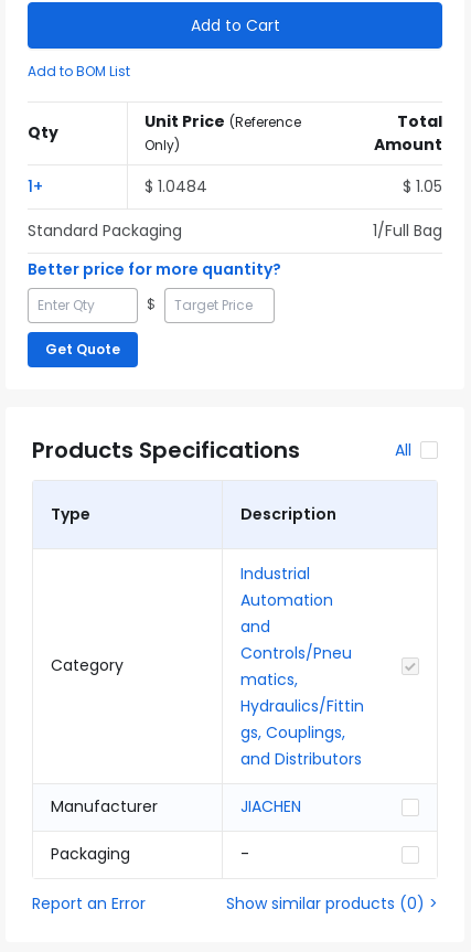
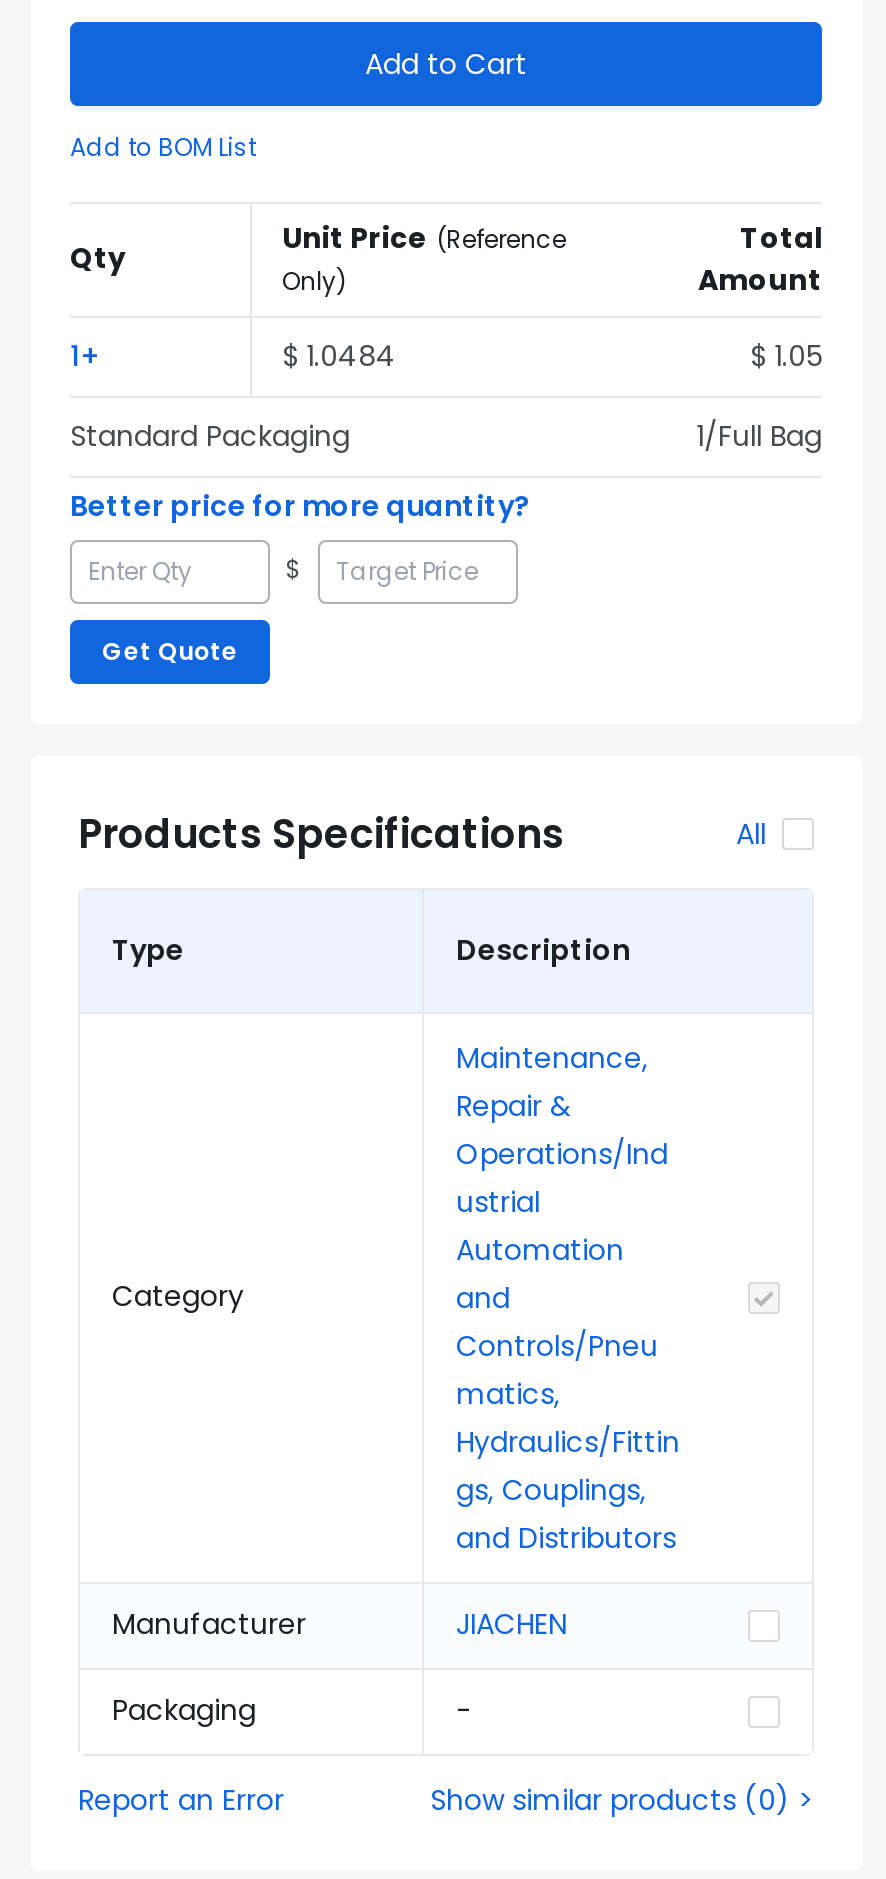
[240,563,310,585] Industrial -> [456,1038,668,1222] Maintenance, | Repair & | Operations/Ind | ustrial

